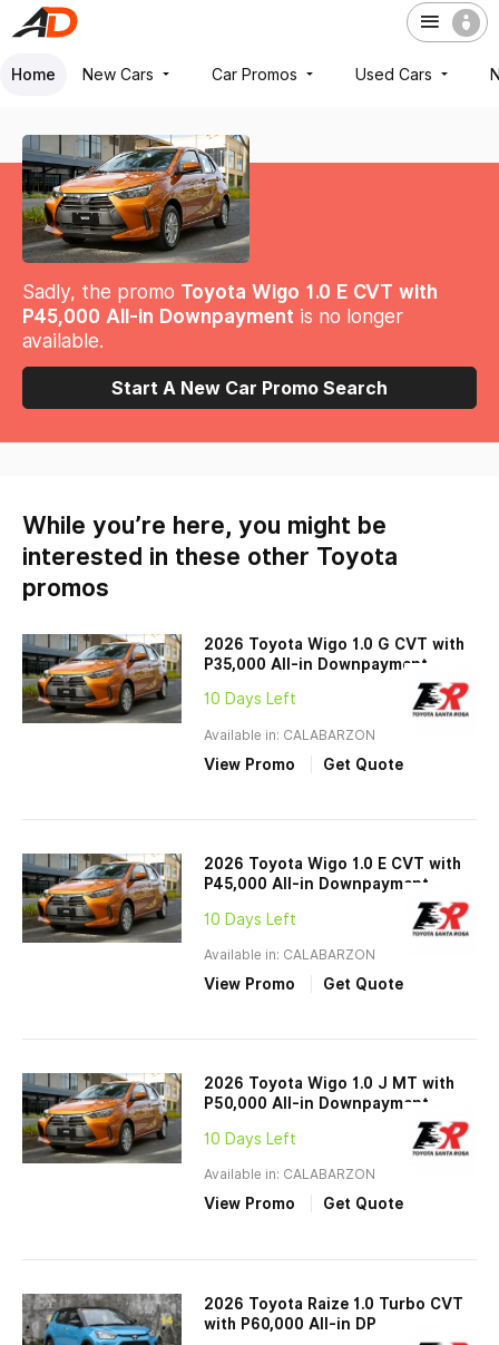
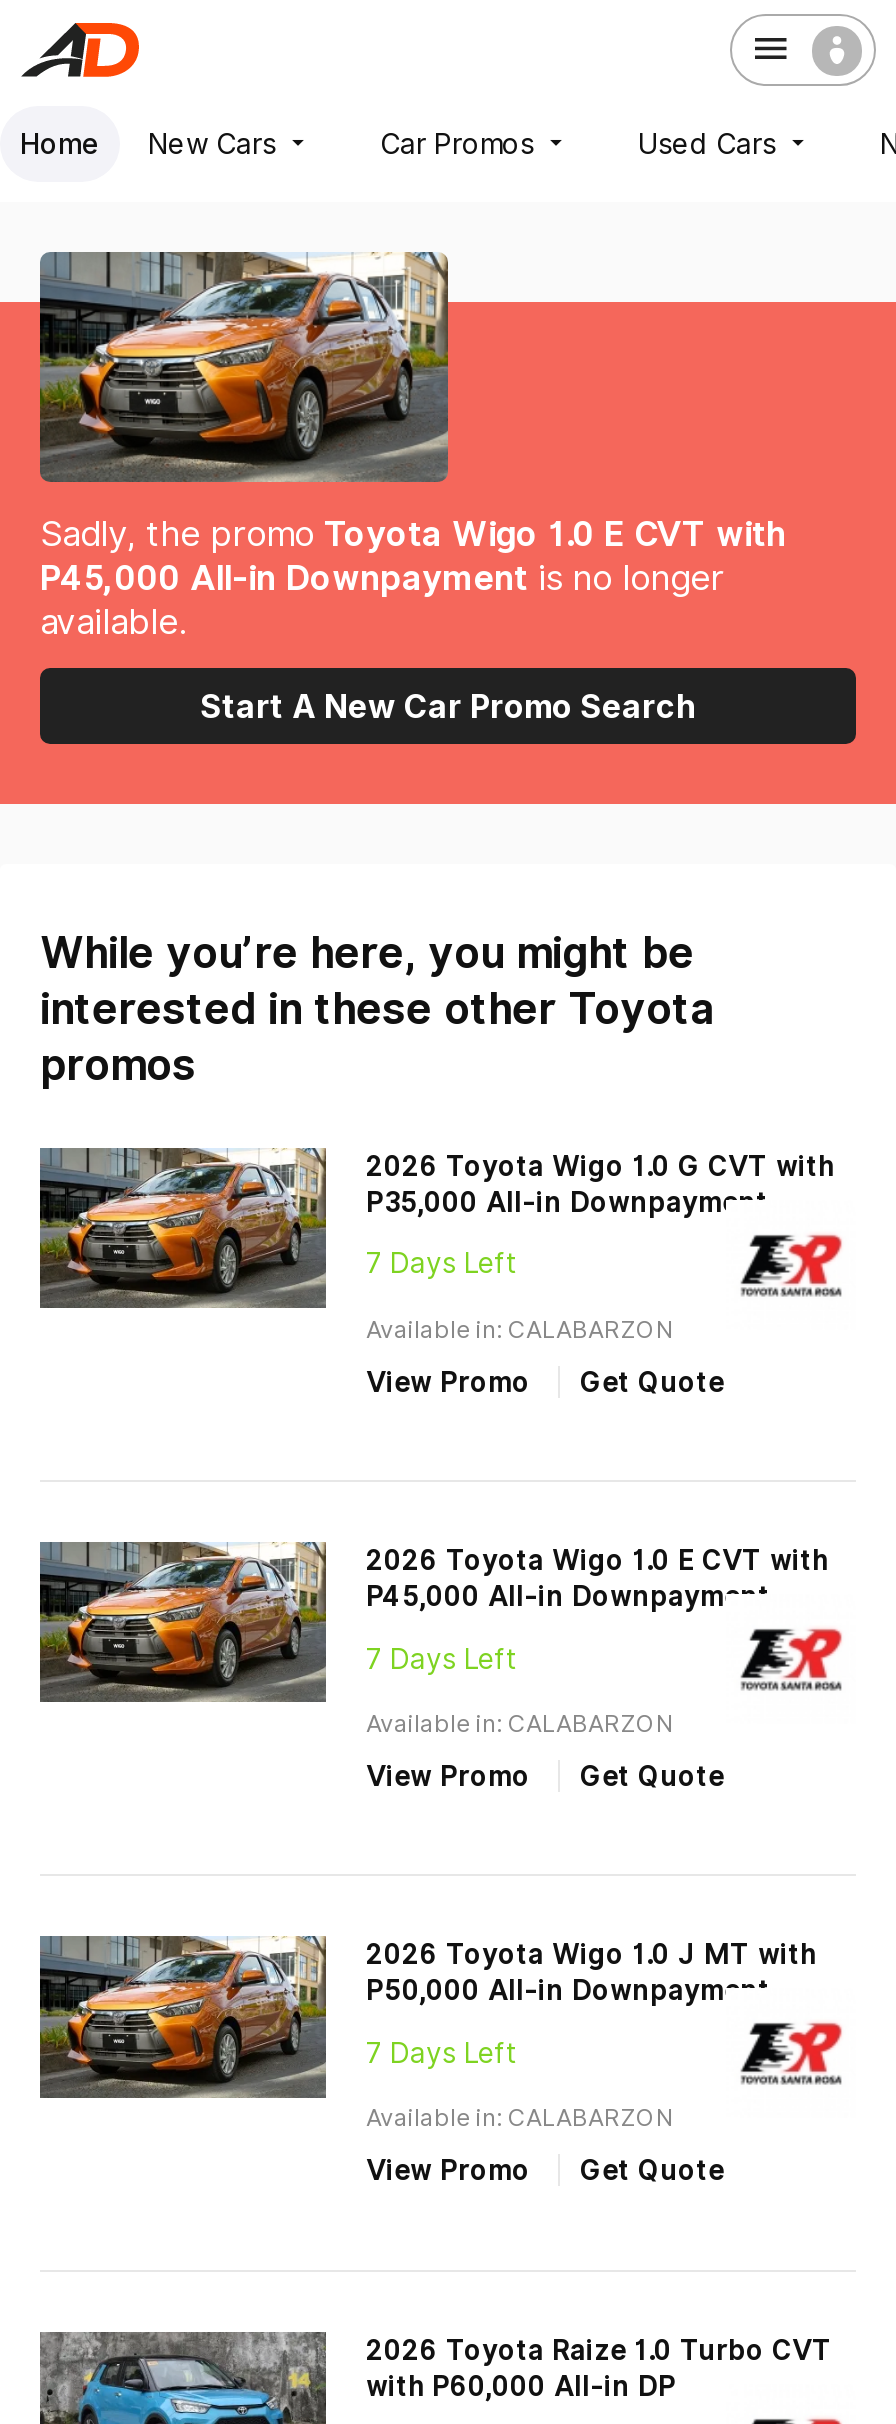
[204,690,296,708] 10 Days Left -> [366,1248,518,1280] 7 Days Left
[204,910,296,927] 10 Days Left -> [366,1643,518,1675] 7 Days Left
[204,1129,296,1147] 10 Days Left -> [366,2037,518,2069] 7 Days Left

